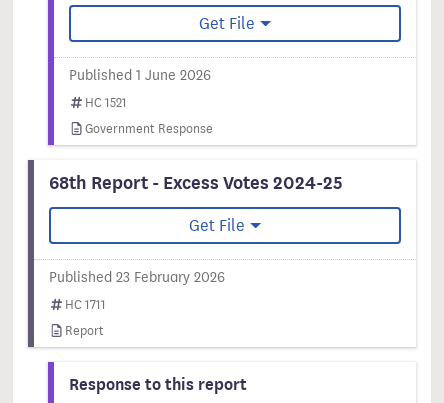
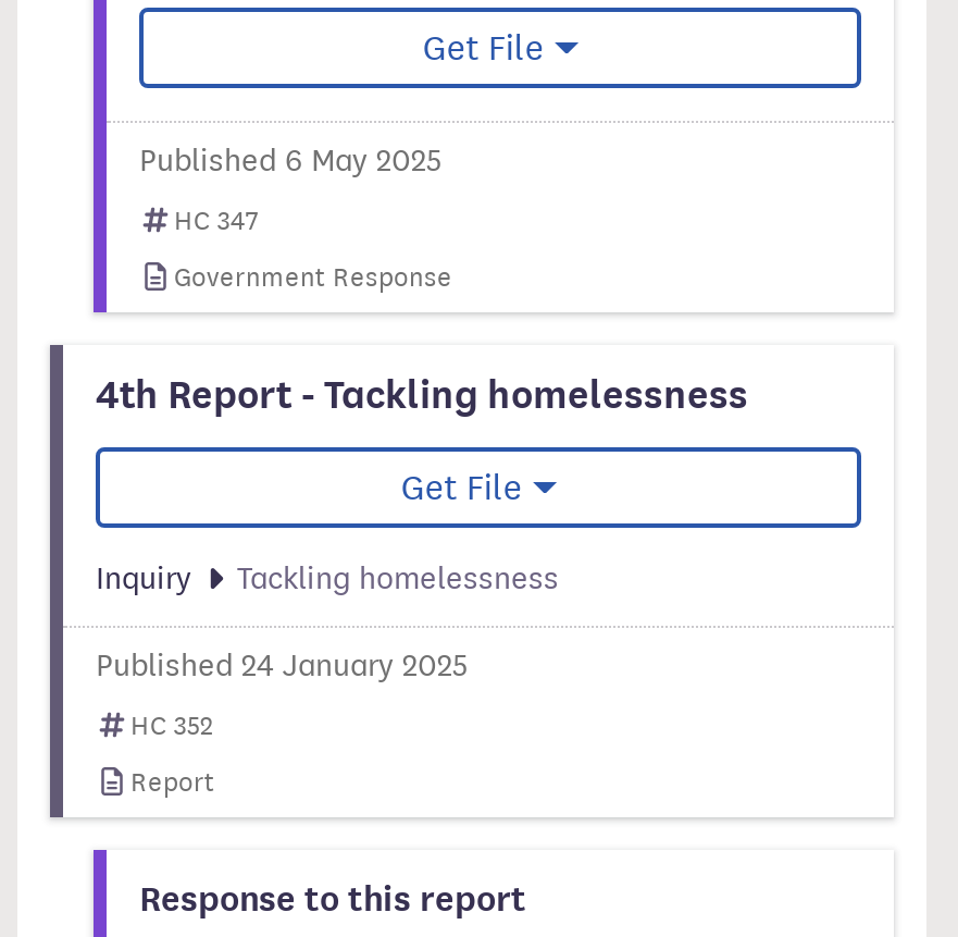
[69,67,211,84] Published 1 June 2026 -> [139,143,441,180] Published 6 May 2025
[85,96,127,110] HC 1521 -> [174,206,259,236] HC 347
[49,172,343,194] 68th Report - Excess Votes 2024-25 -> [96,371,748,419] 4th Report - Tackling homelessness
[49,269,225,312] Published 23 February 2026 | HC 1711 -> [96,561,559,741] Inquiry | Tackling homelessness | Published 24 January 2025 | HC 352

